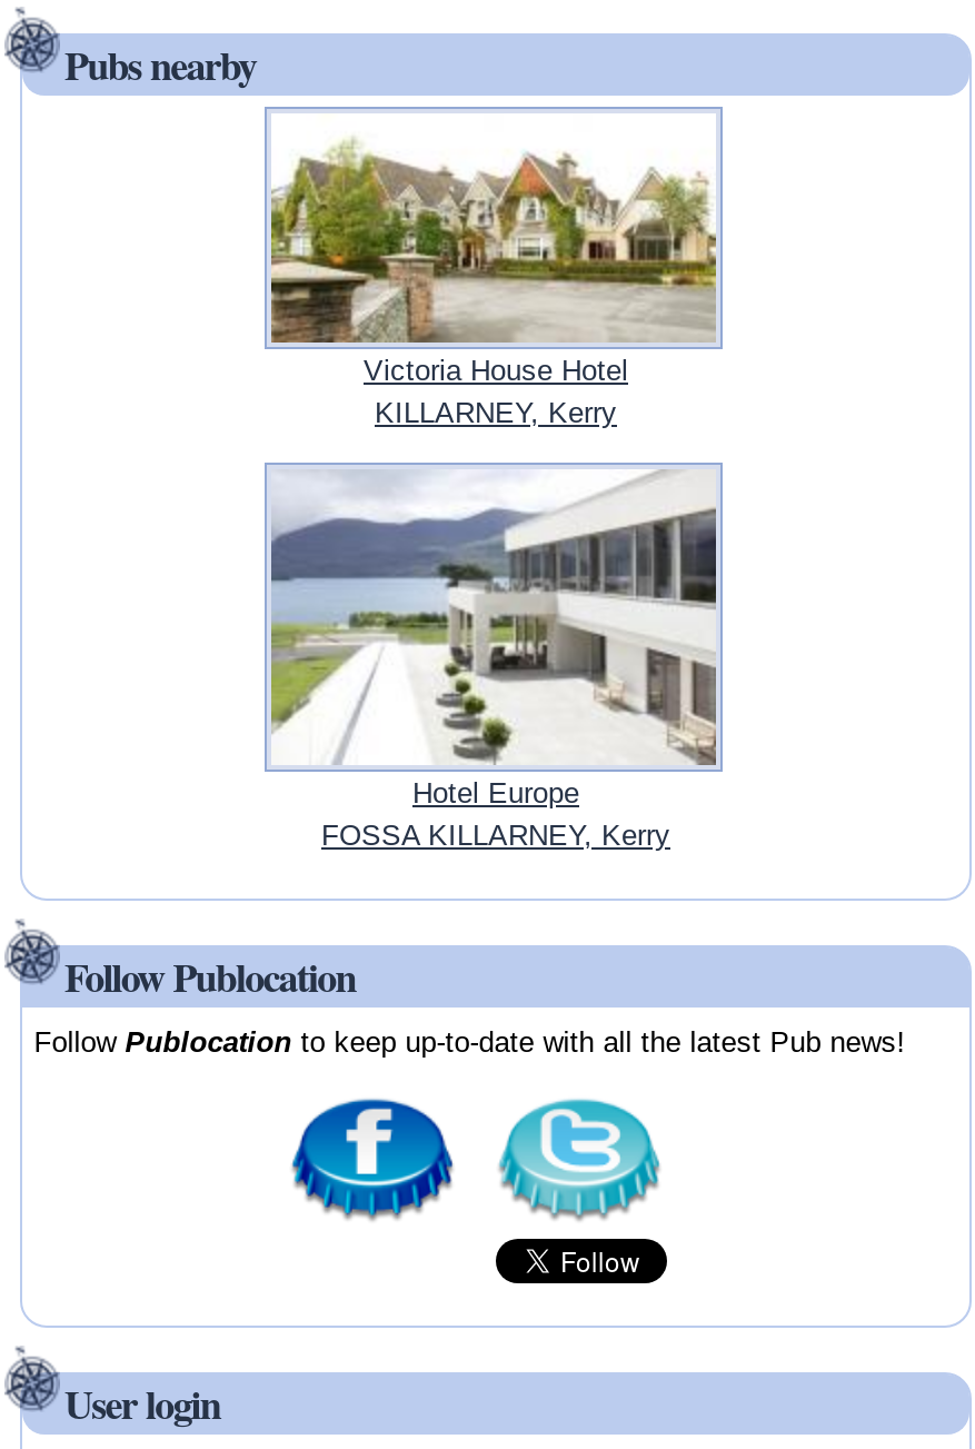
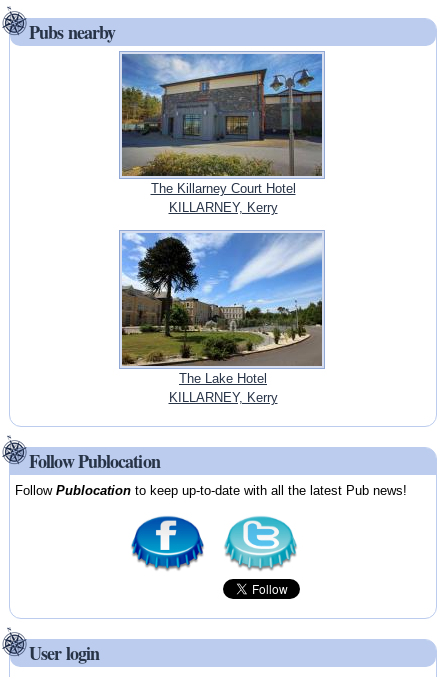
[269,111,718,387] [image] | Victoria House Hotel -> [121,54,323,196] [image] | The Killarney Court Hotel
[269,467,718,852] [image] | Hotel Europe | FOSSA KILLARNEY, Kerry -> [121,232,323,405] [image] | The Lake Hotel | KILLARNEY, Kerry

